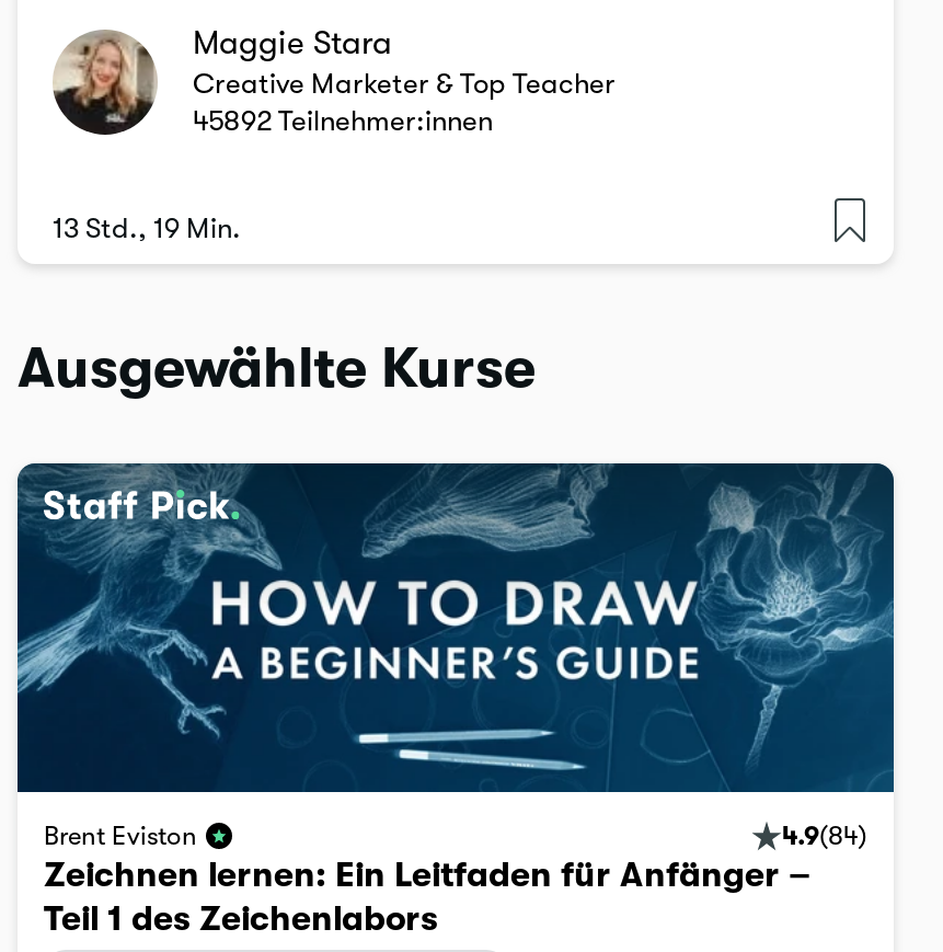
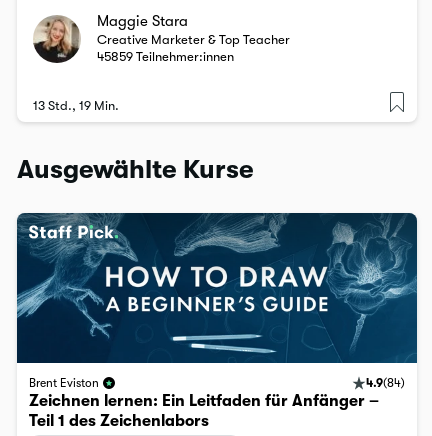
[193,104,493,137] 45892 Teilnehmer:innen -> [97,49,234,64] 45859 Teilnehmer:innen

